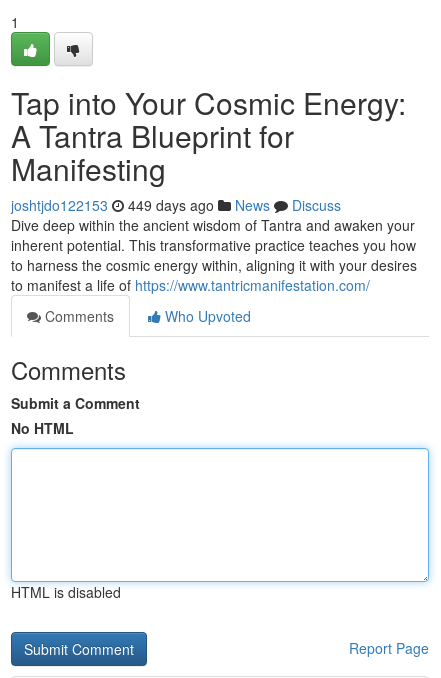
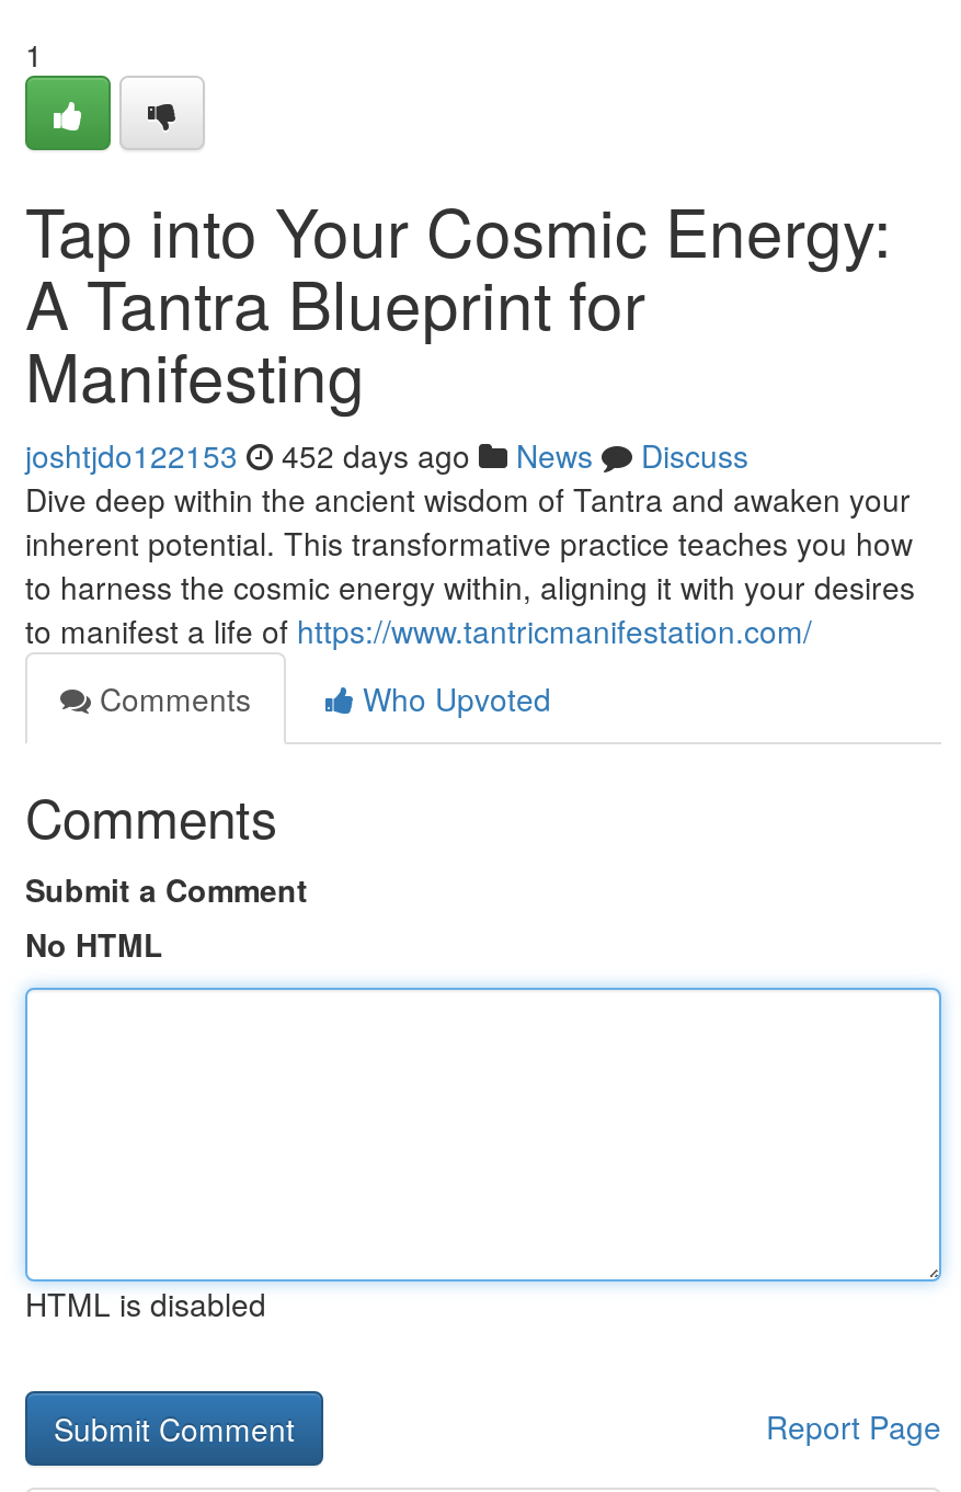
[11,195,341,215] joshtjdo122153 449 days ago News Discuss -> [25,433,748,477] joshtjdo122153 452 days ago News Discuss

